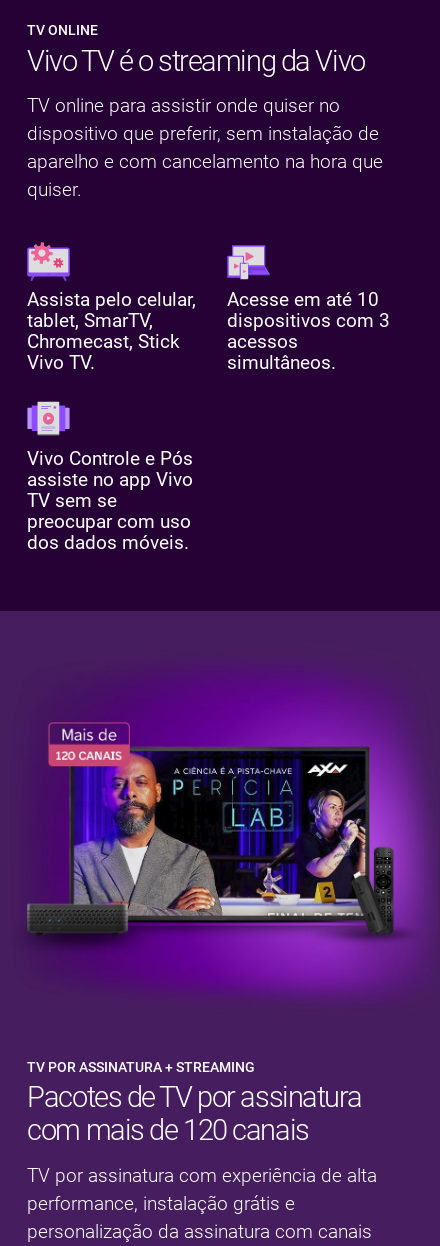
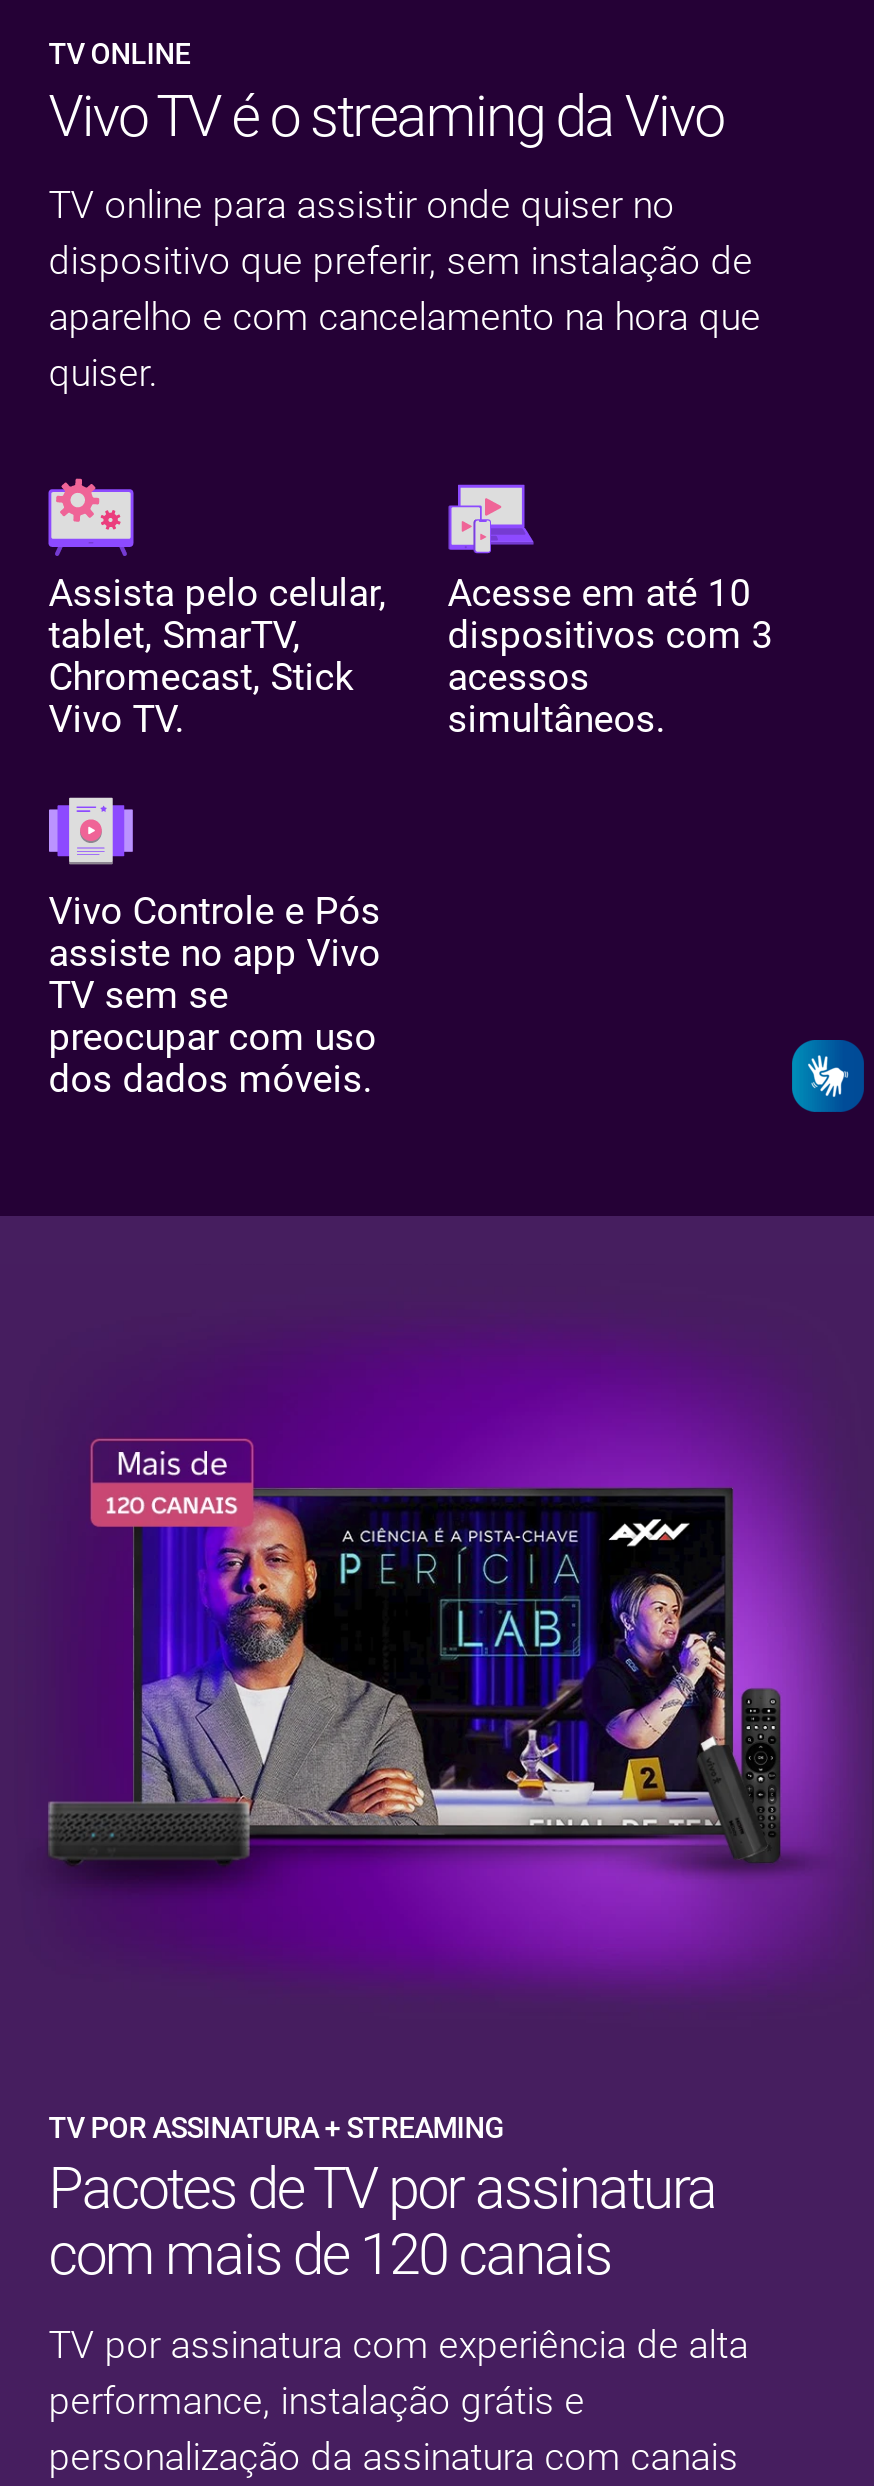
none -> [790,1038,866,1114] [image]

